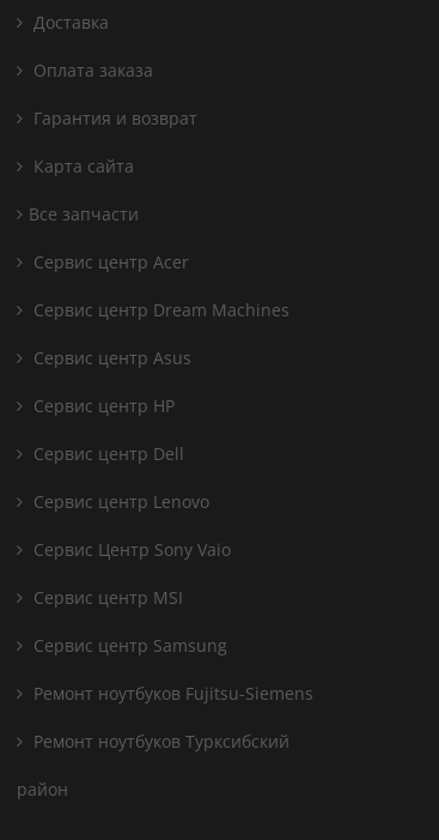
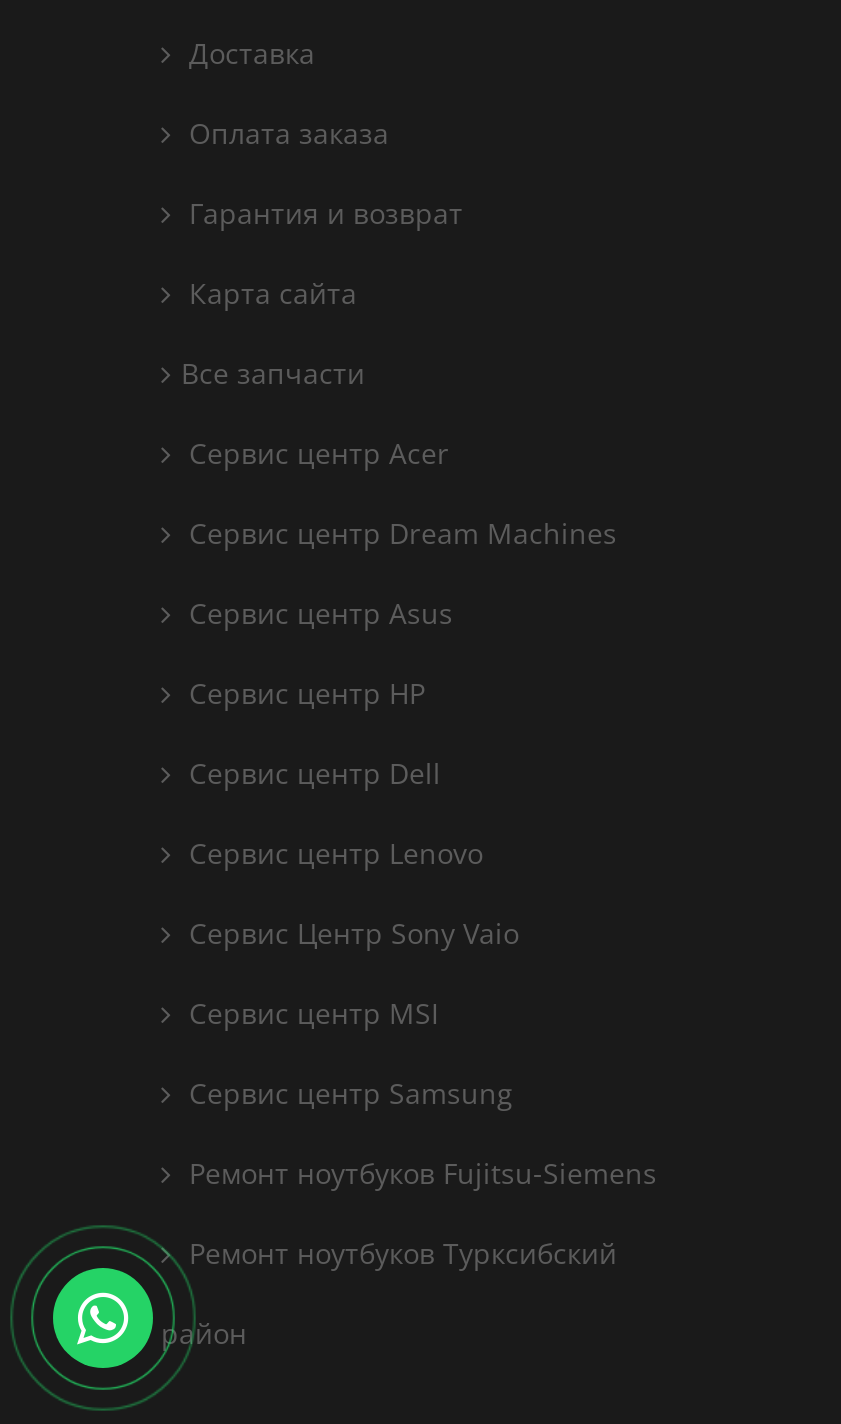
none -> [9,1224,197,1412] [image]

